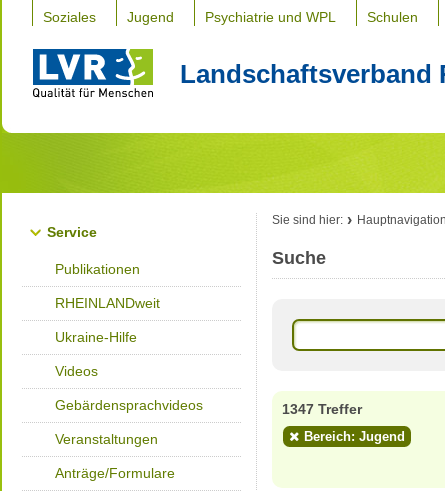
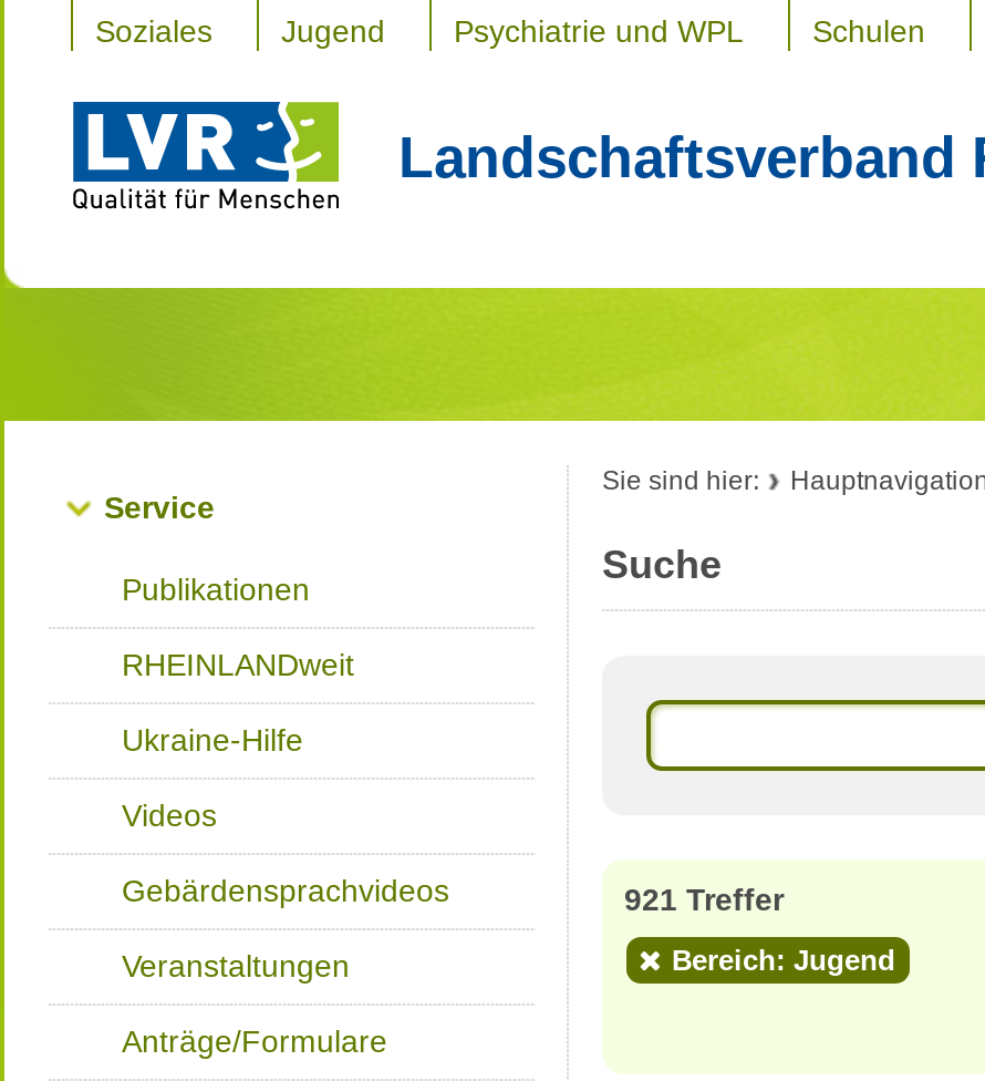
[282,401,362,417] 1347 Treffer -> [624,882,784,917] 921 Treffer

